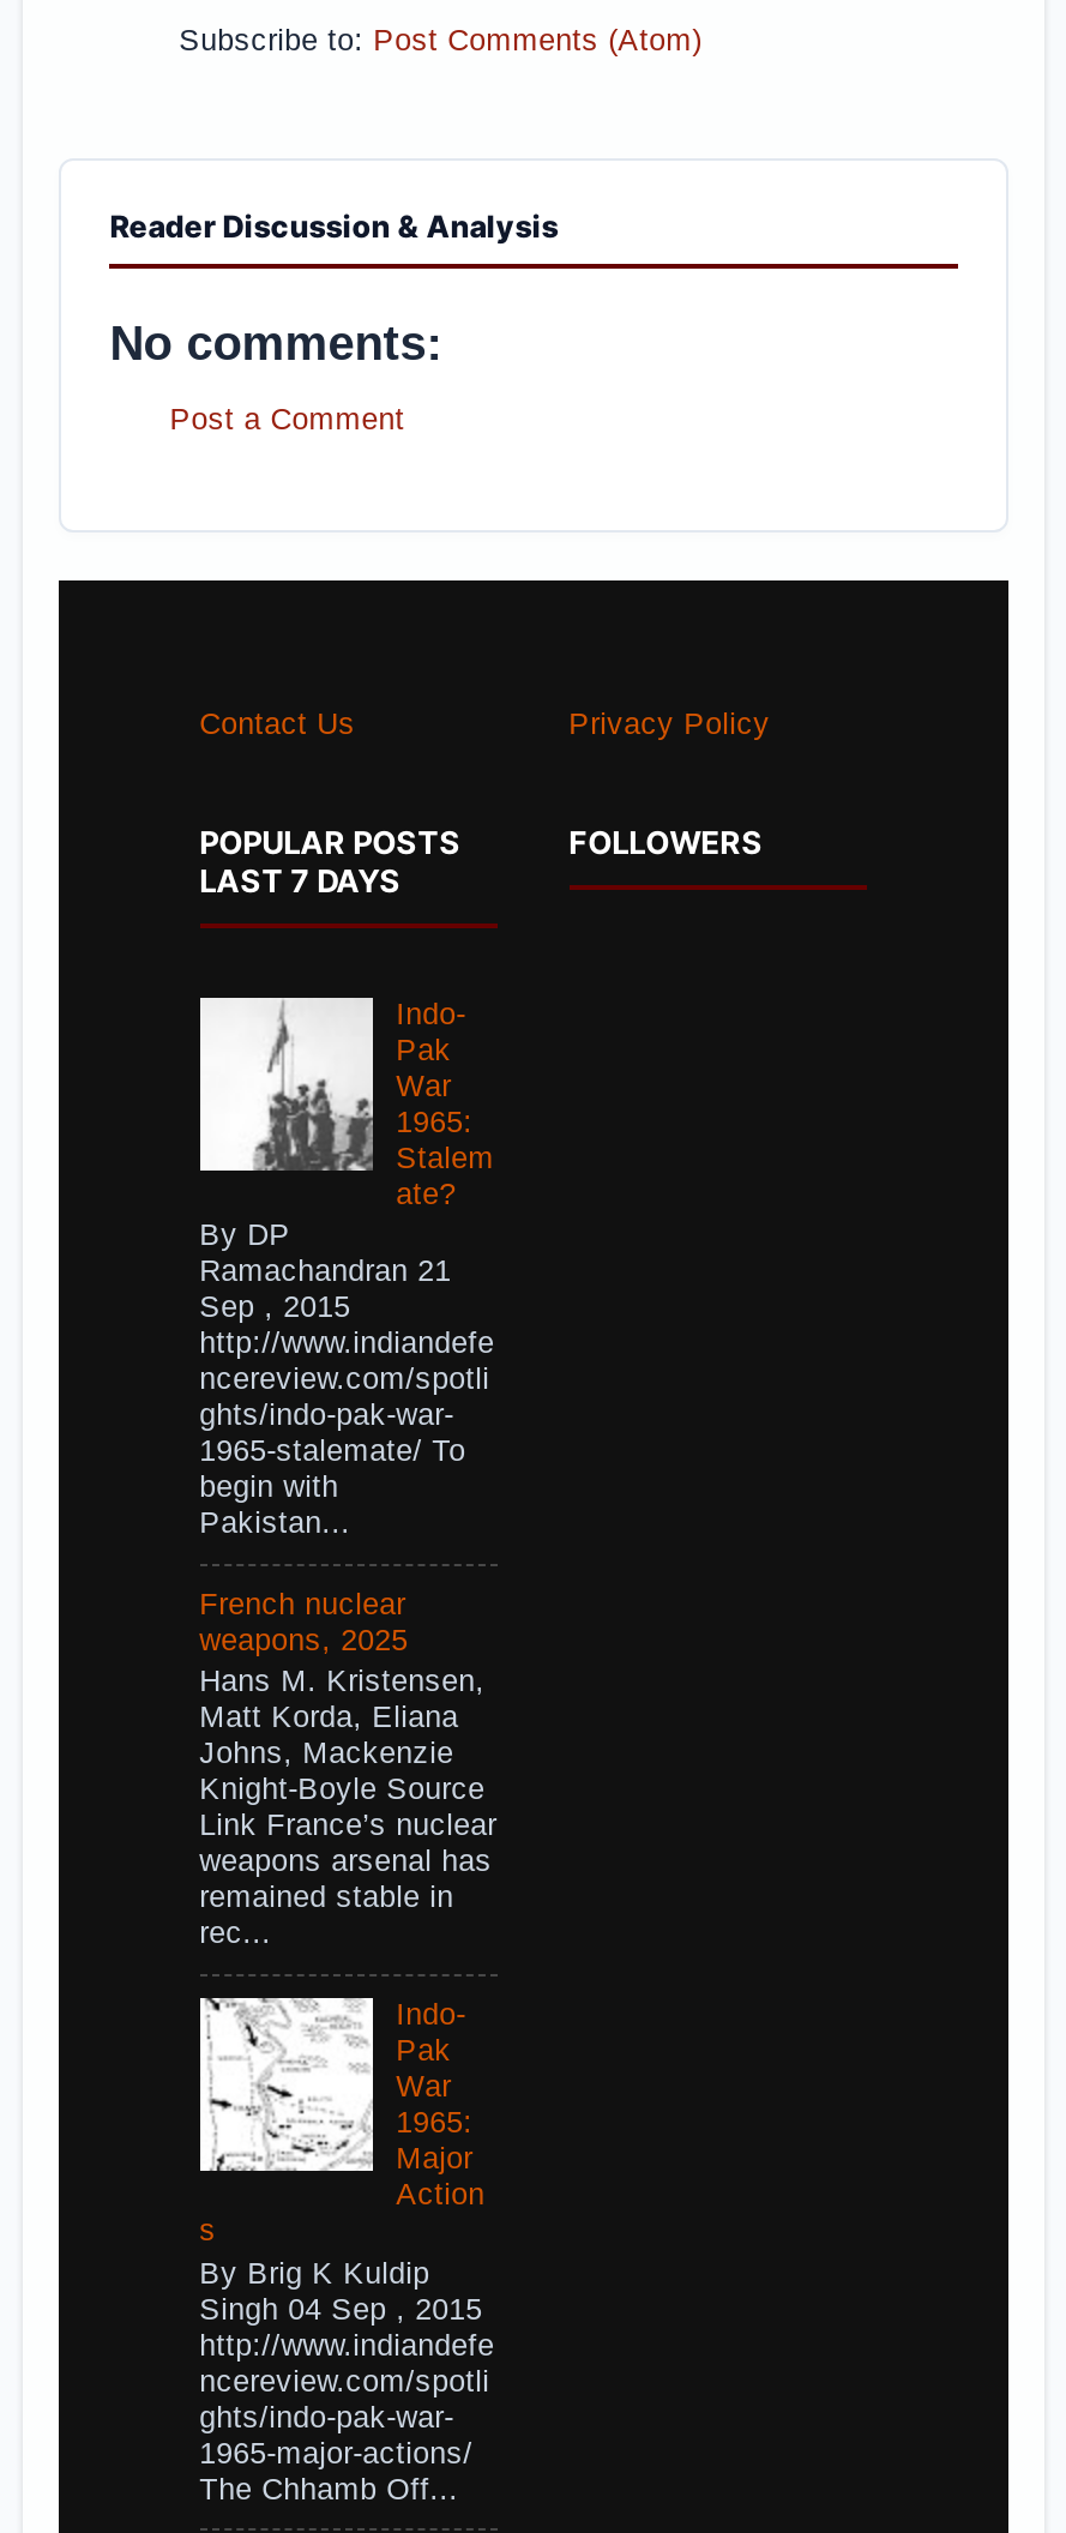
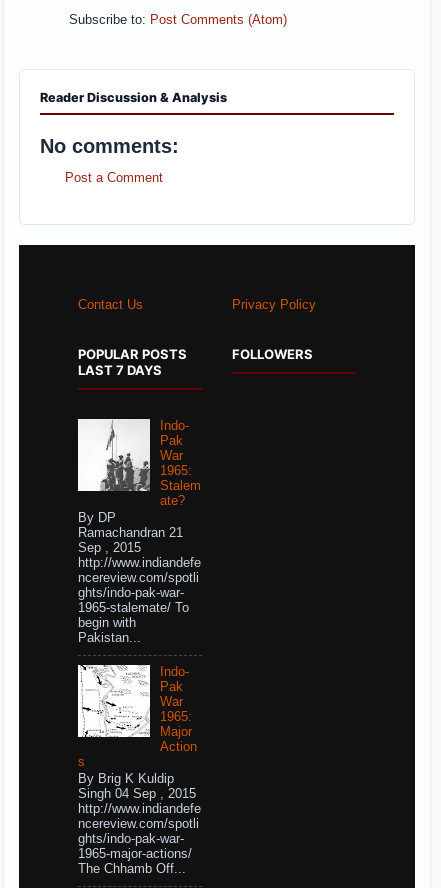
[199,1588,497,1951] French nuclear | weapons, 2025 | Hans M. Kristensen, | Matt Korda, Eliana | Johns, Mackenzie | Knight-Boyle Source | Link France’s nuclear | weapons arsenal has | remained stable in | rec... -> none

